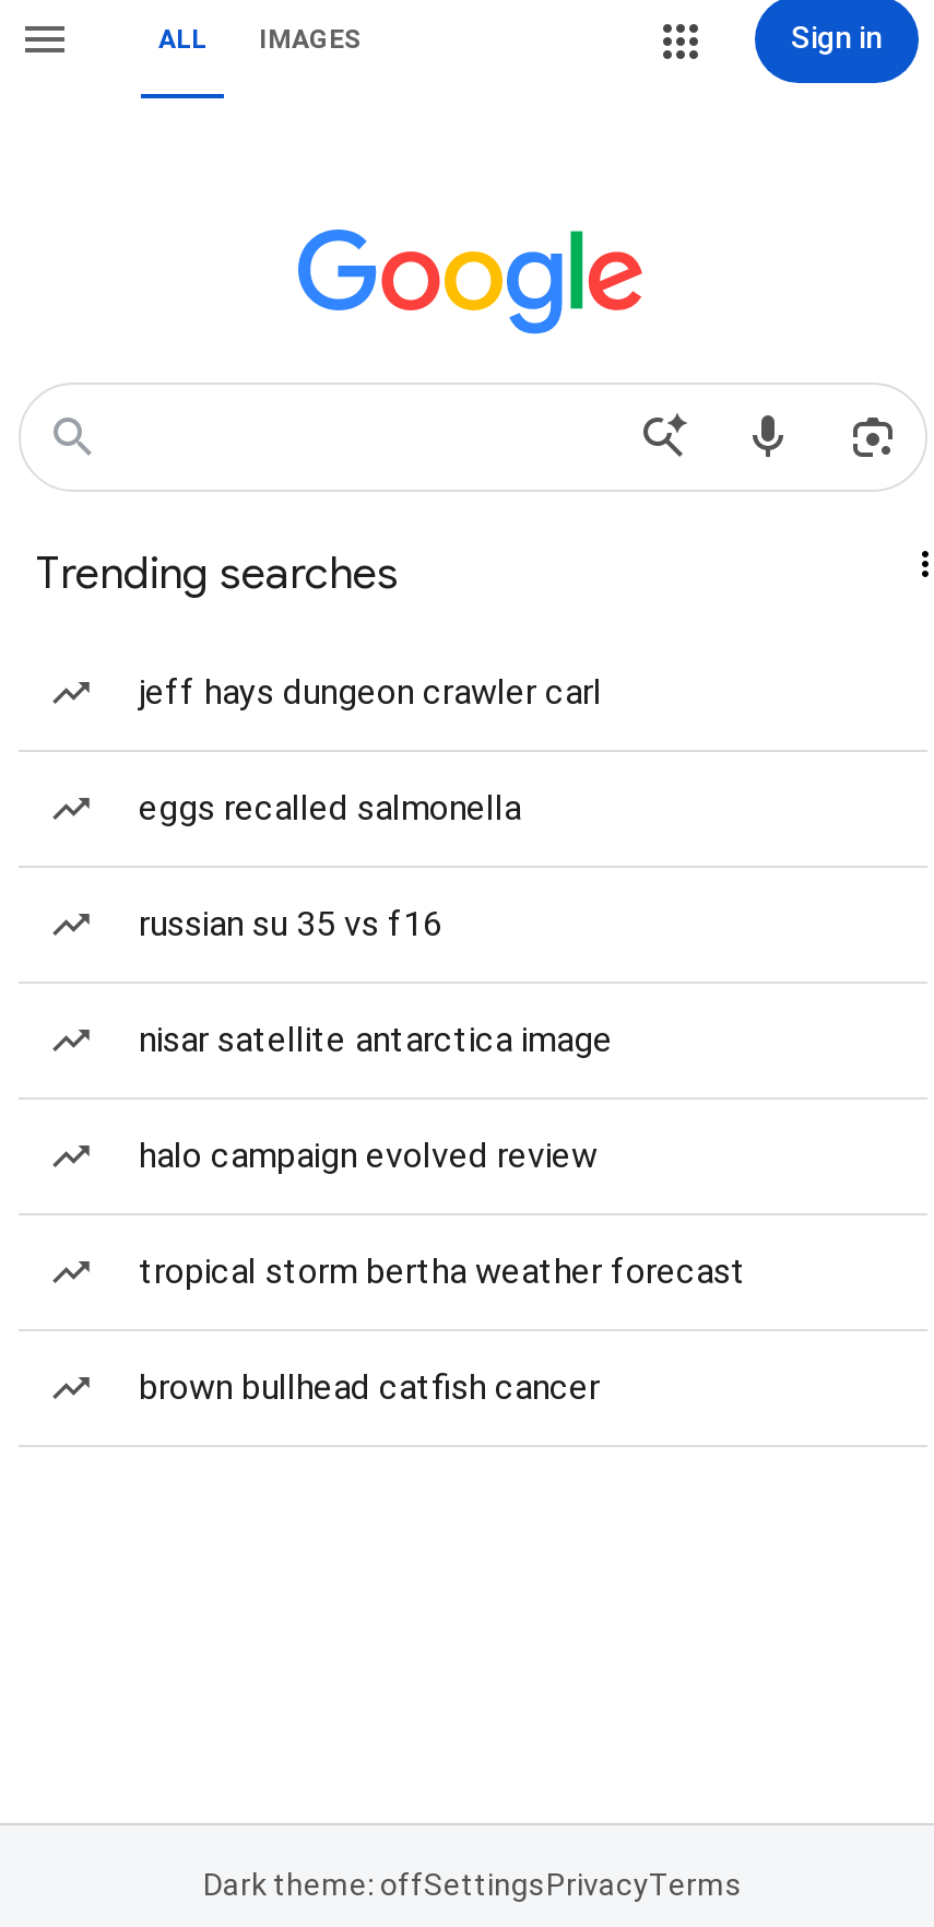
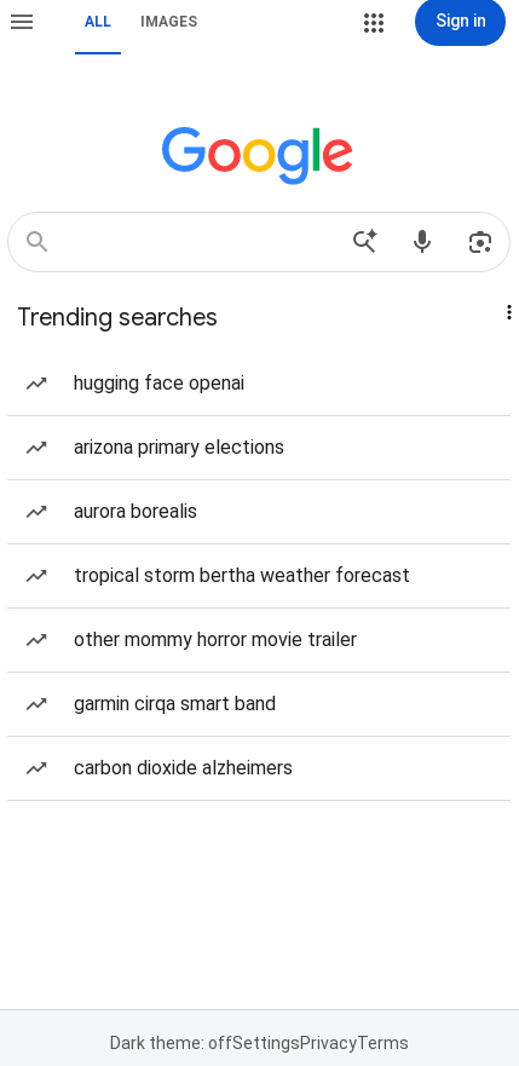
[139,671,613,1176] jeff hays dungeon crawler carl | eggs recalled salmonella | russian su 35 vs f16 | nisar satellite antarctica image | halo campaign evolved review -> [74,371,284,523] hugging face openai | arizona primary elections | aurora borealis
moved [139,1250,746,1292] -> [74,564,410,587]: tropical storm bertha weather forecast
[139,1366,600,1408] brown bullhead catfish cancer -> [74,628,357,779] other mommy horror movie trailer | garmin cirqa smart band | carbon dioxide alzheimers

